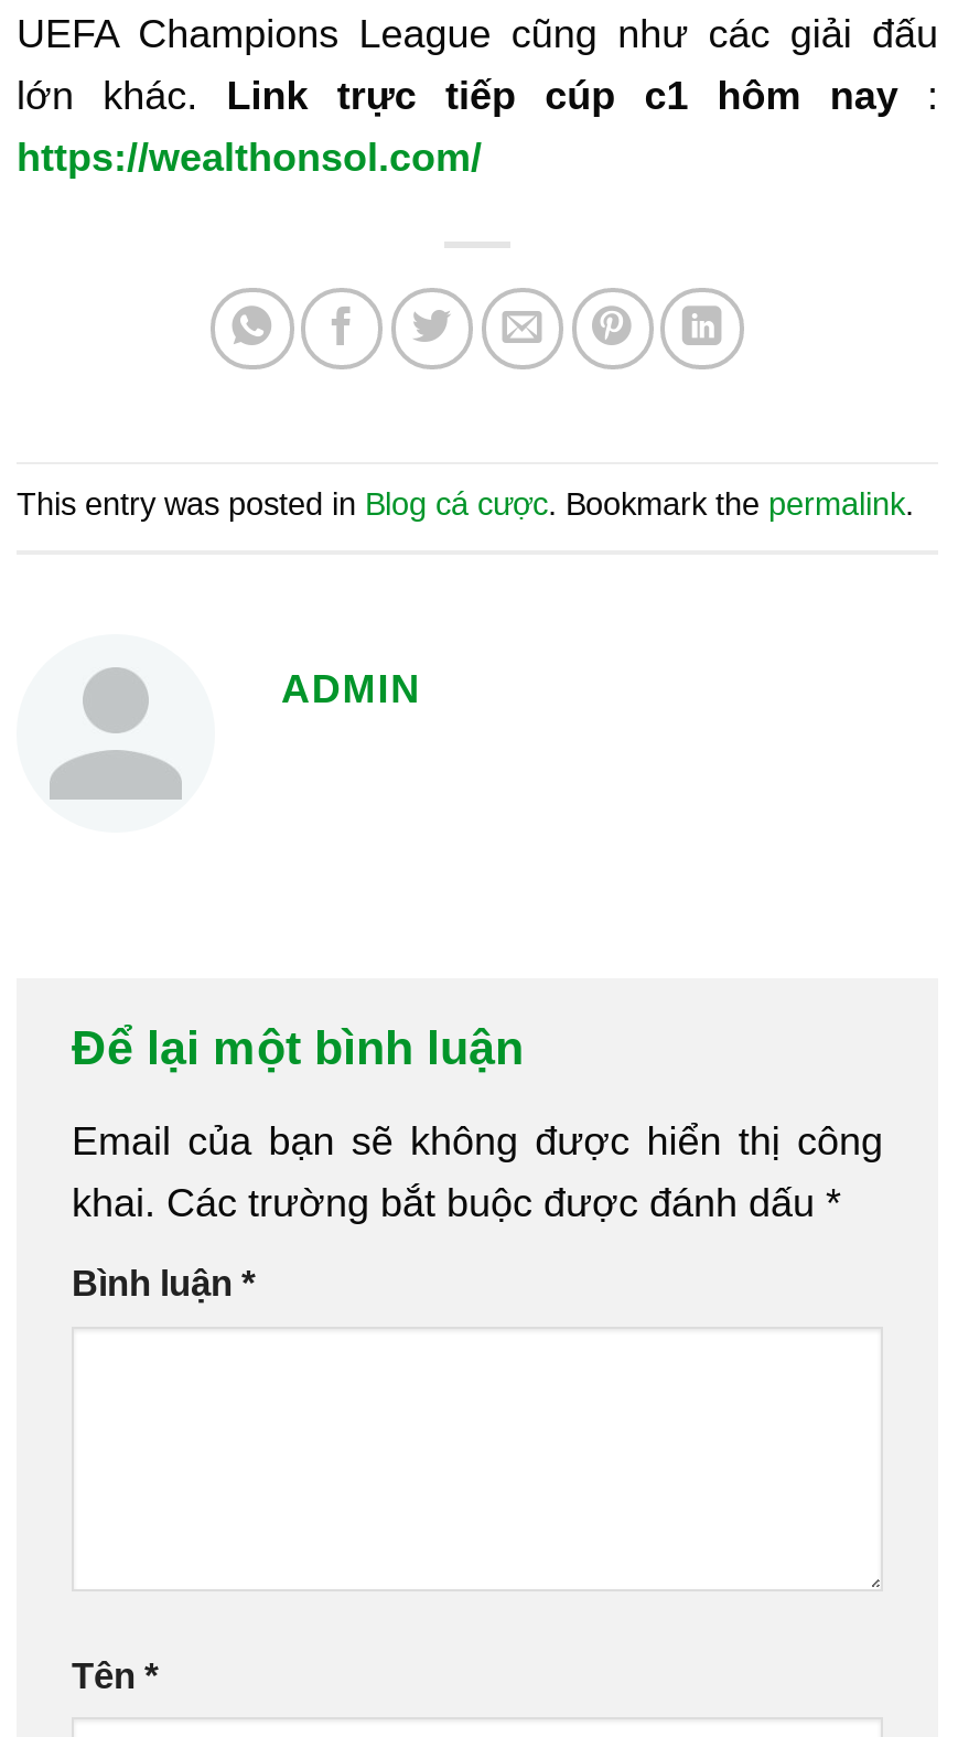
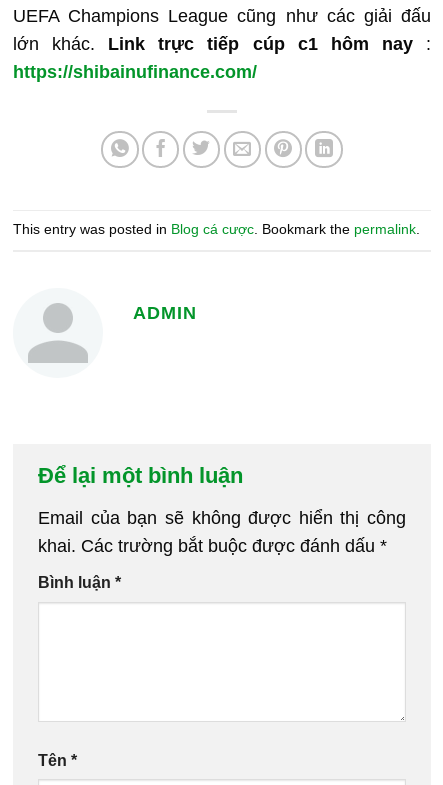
[17,136,482,180] https://wealthonsol.com/ -> [13,62,257,82] https://shibainufinance.com/

